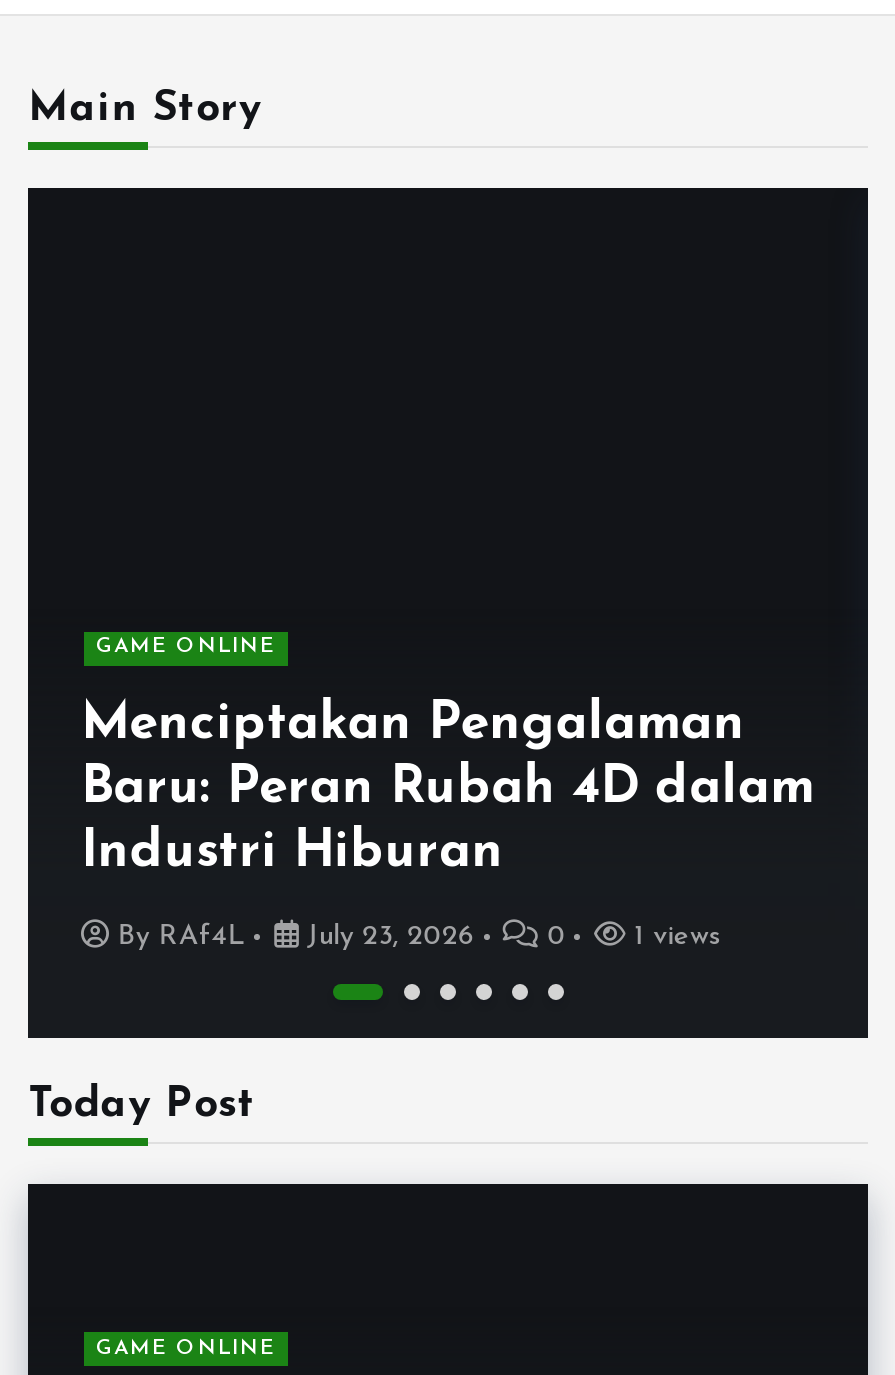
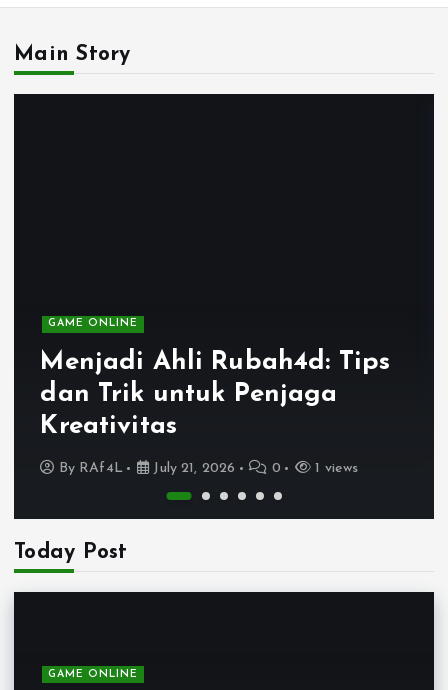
[81,697,814,879] Menciptakan Pengalaman | Baru: Peran Rubah 4D dalam | Industri Hiburan -> [40,349,390,440] Menjadi Ahli Rubah4d: Tips | dan Trik untuk Penjaga | Kreativitas
[109,922,474,952] By RAf4L July 23, 2026 -> [55,461,235,476] By RAf4L July 21, 2026

